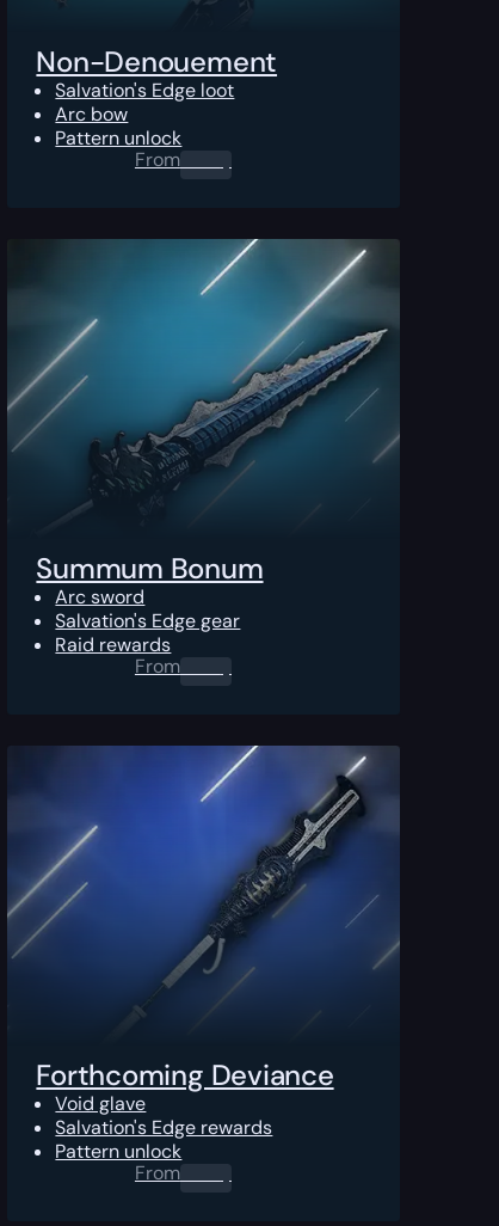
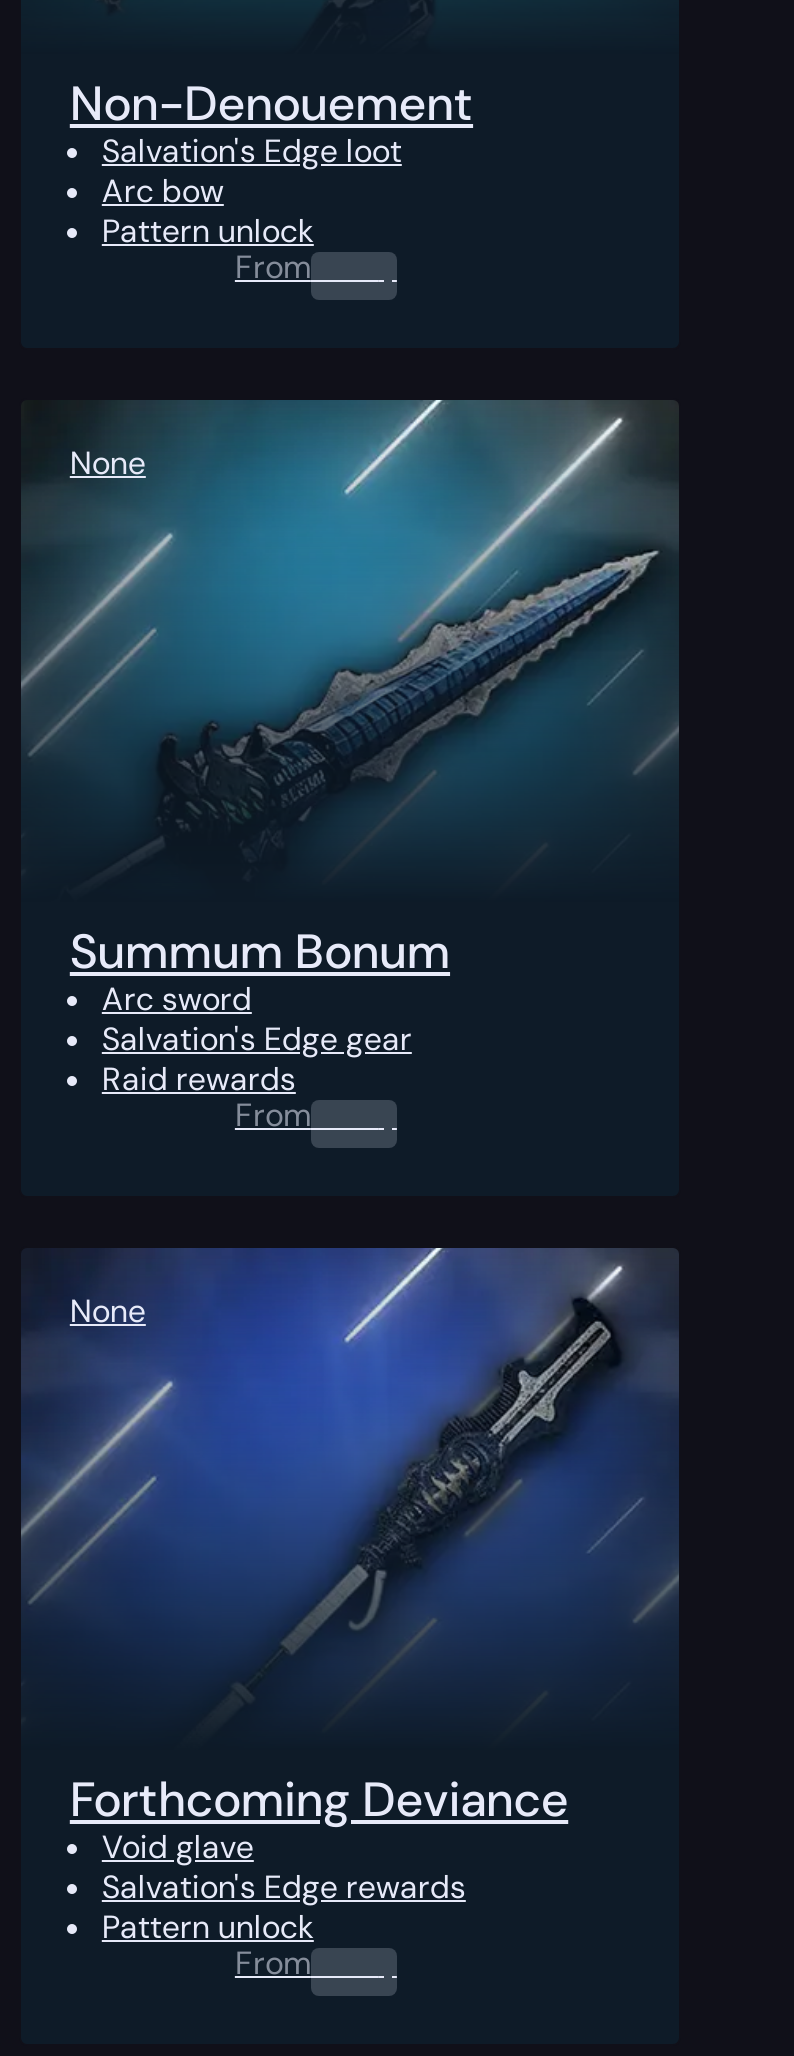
none -> [70,442,146,484] None
none -> [70,1290,146,1332] None

